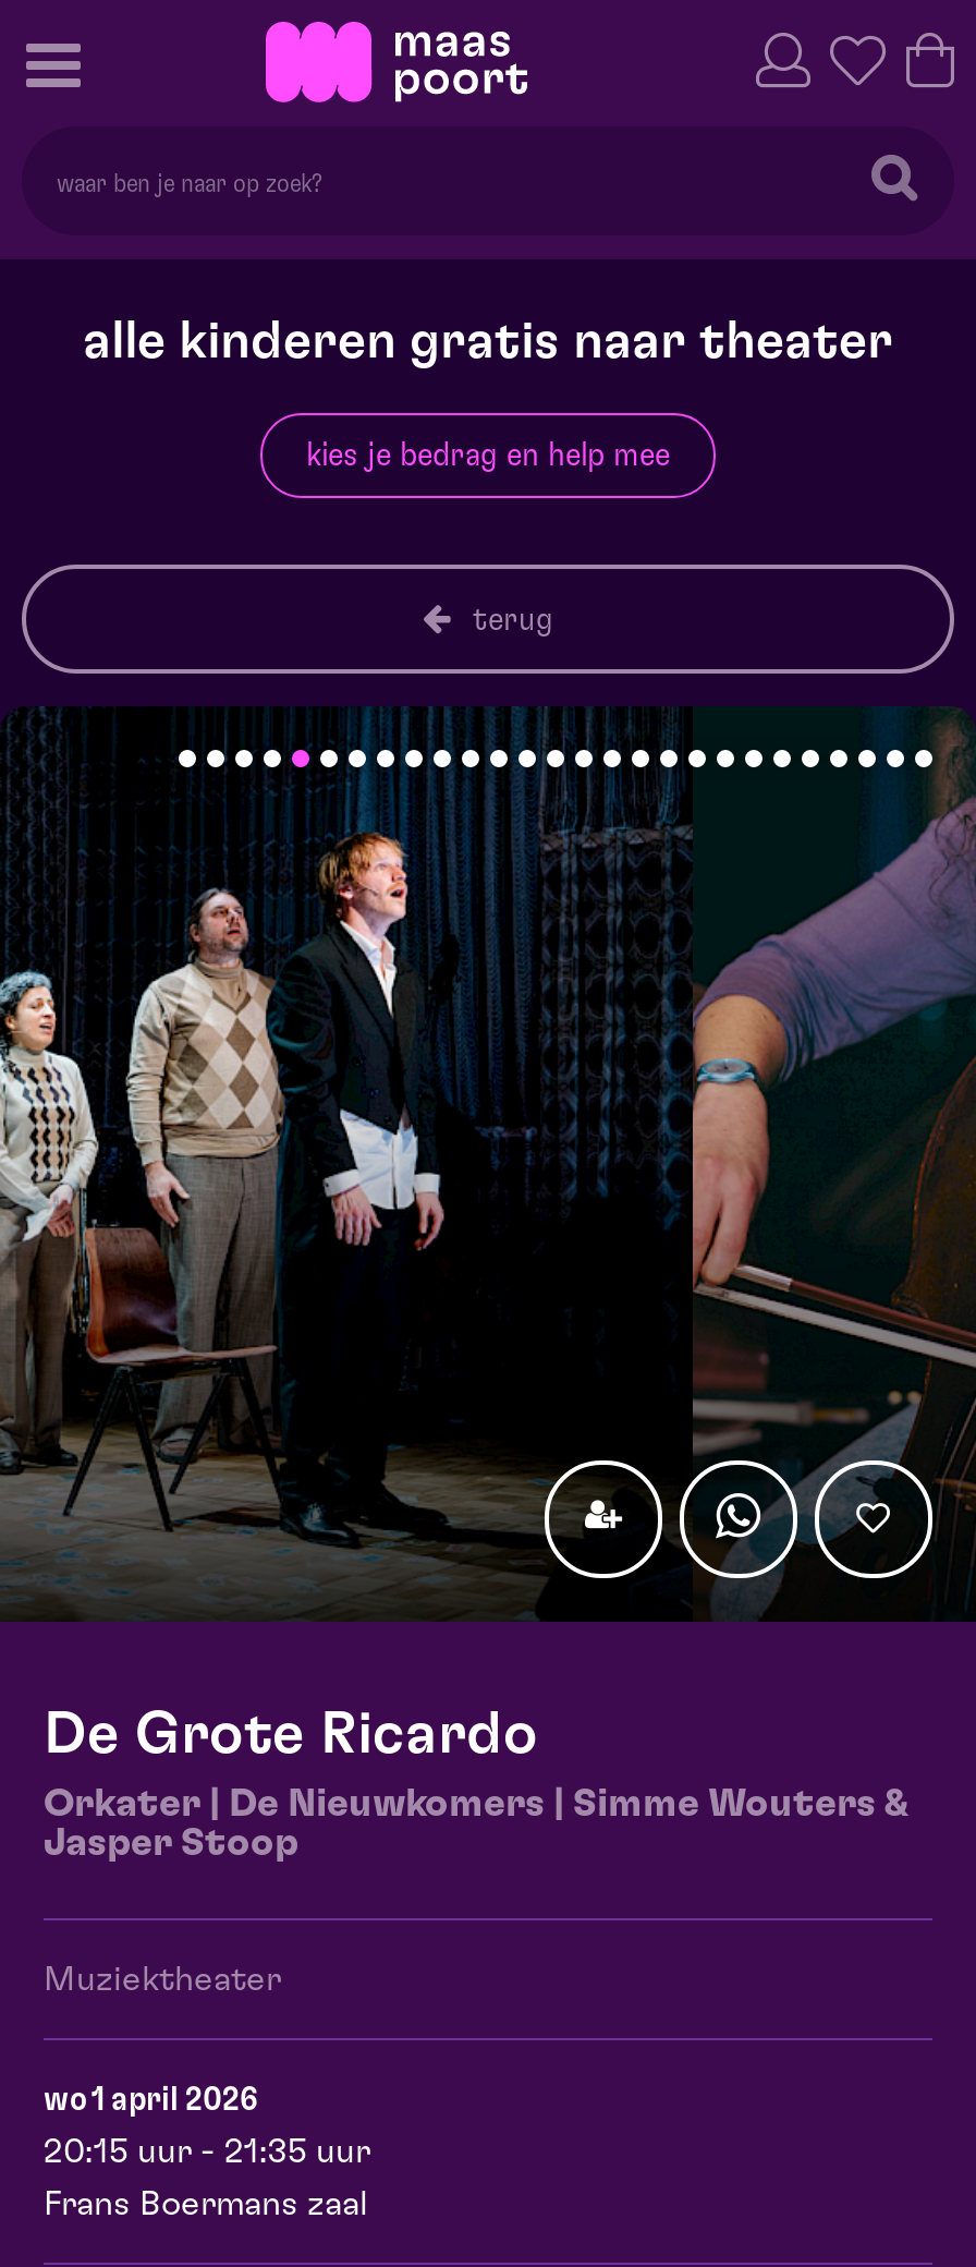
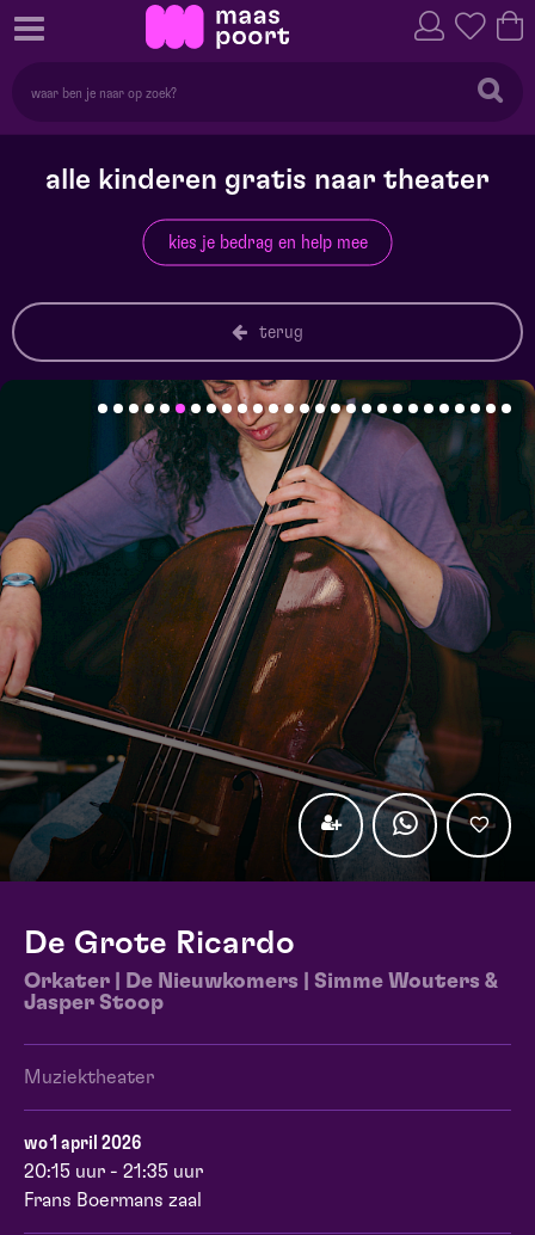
[7,706,969,1620] [image] -> [4,379,531,880] [image]

